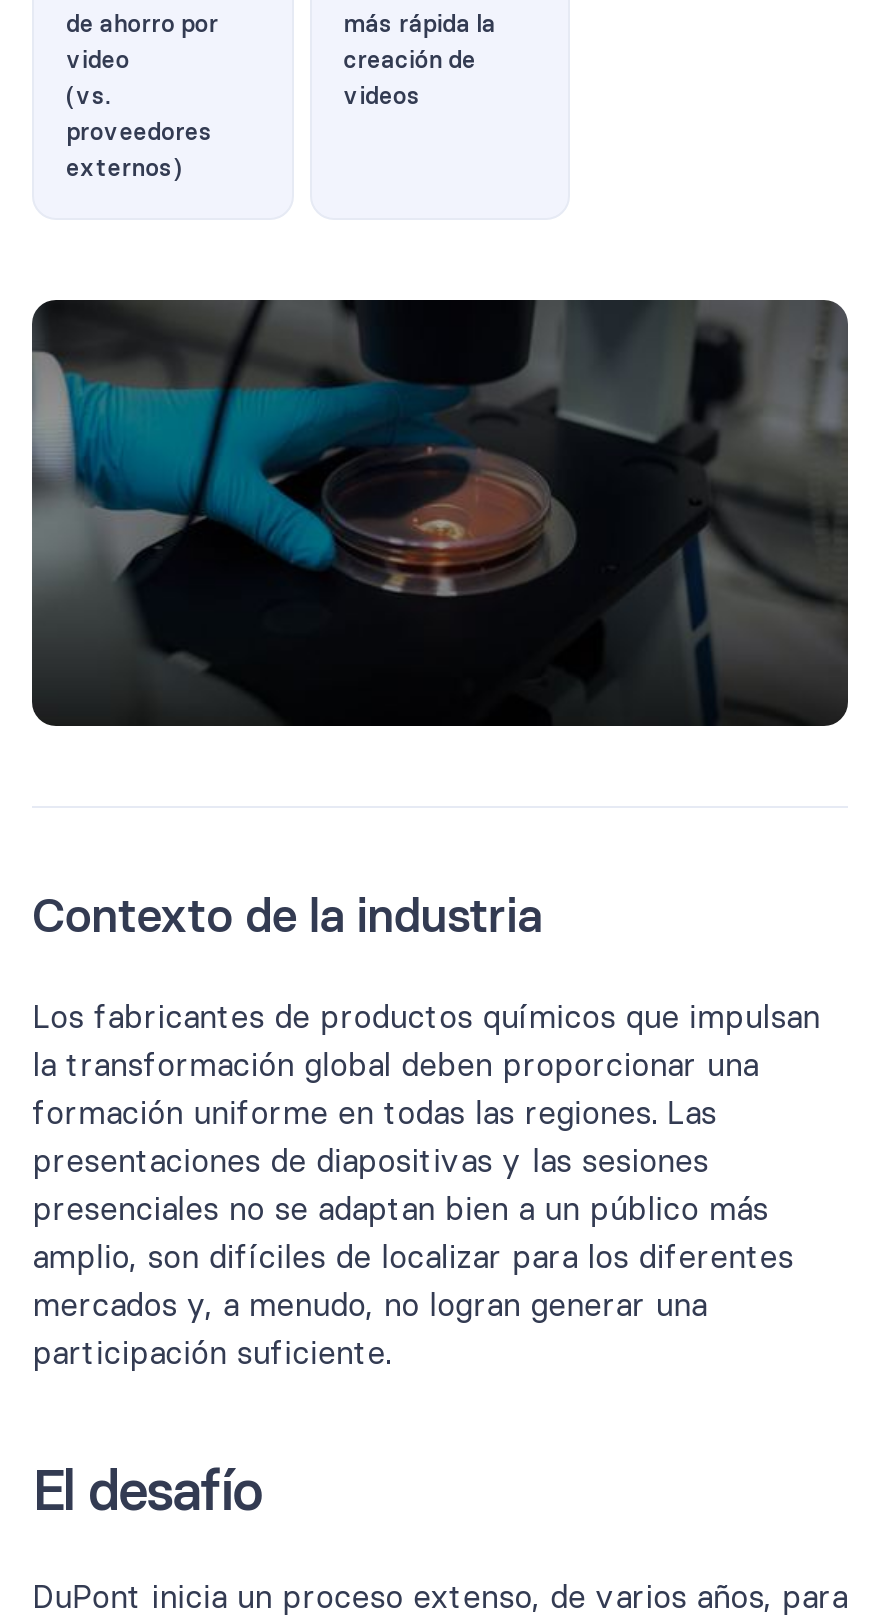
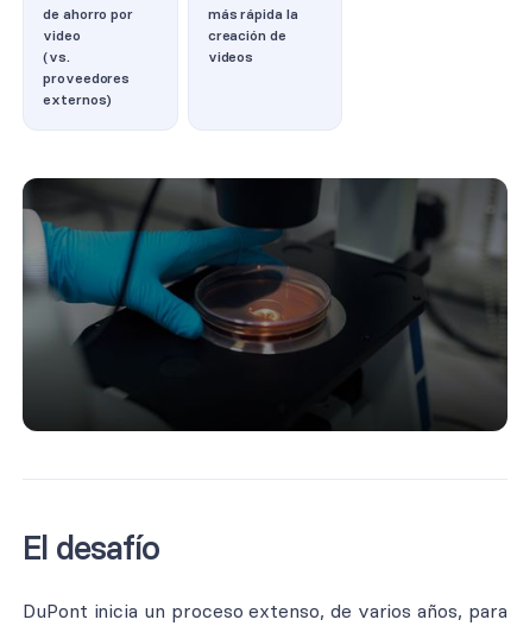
[32,887,820,1373] Contexto de la industria | Los fabricantes de productos químicos que impulsan | la transformación global deben proporcionar una | formación uniforme en todas las regiones. Las | presentaciones de diapositivas y las sesiones | presenciales no se adaptan bien a un público más | amplio, son difíciles de localizar para los diferentes | mercados y, a menudo, no logran generar una | participación suficiente. -> none

